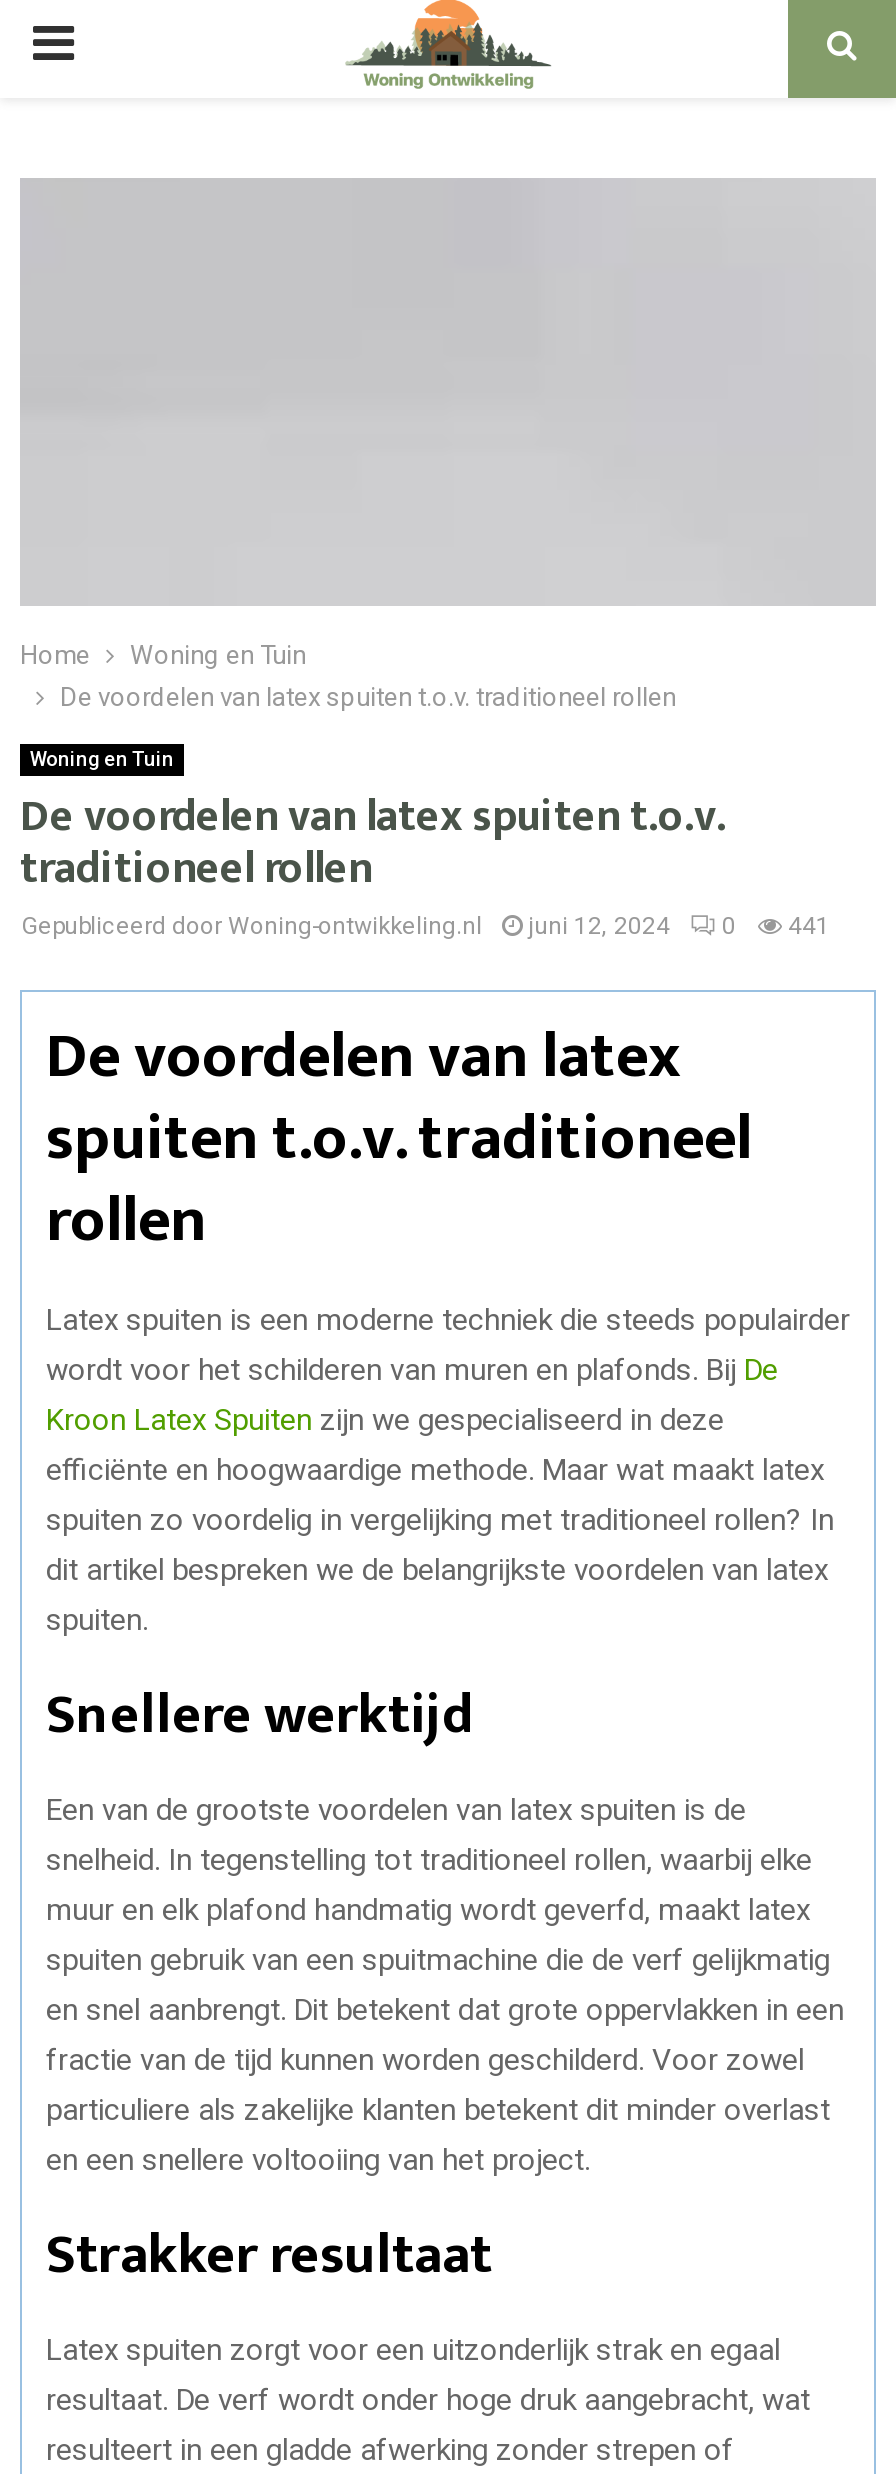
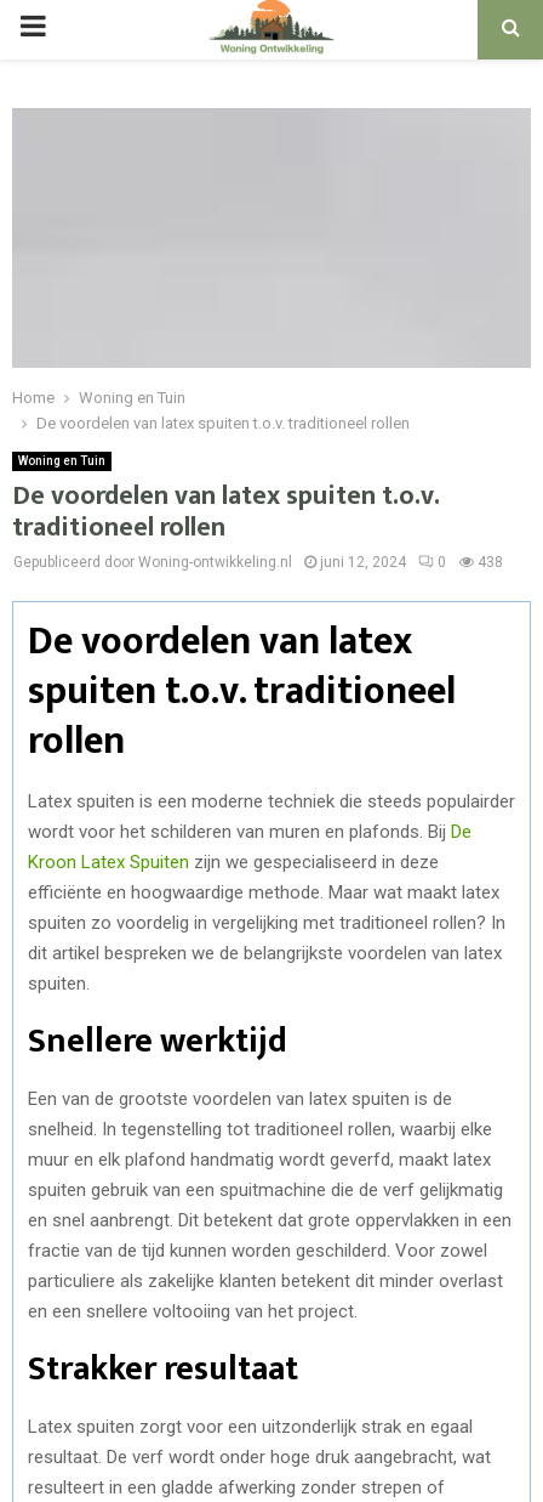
[22,912,830,940] Gepubliceerd door Woning-ontwikkeling.nl juni 12, 2024 0 441 -> [13,554,503,571] Gepubliceerd door Woning-ontwikkeling.nl juni 12, 2024 0 438

